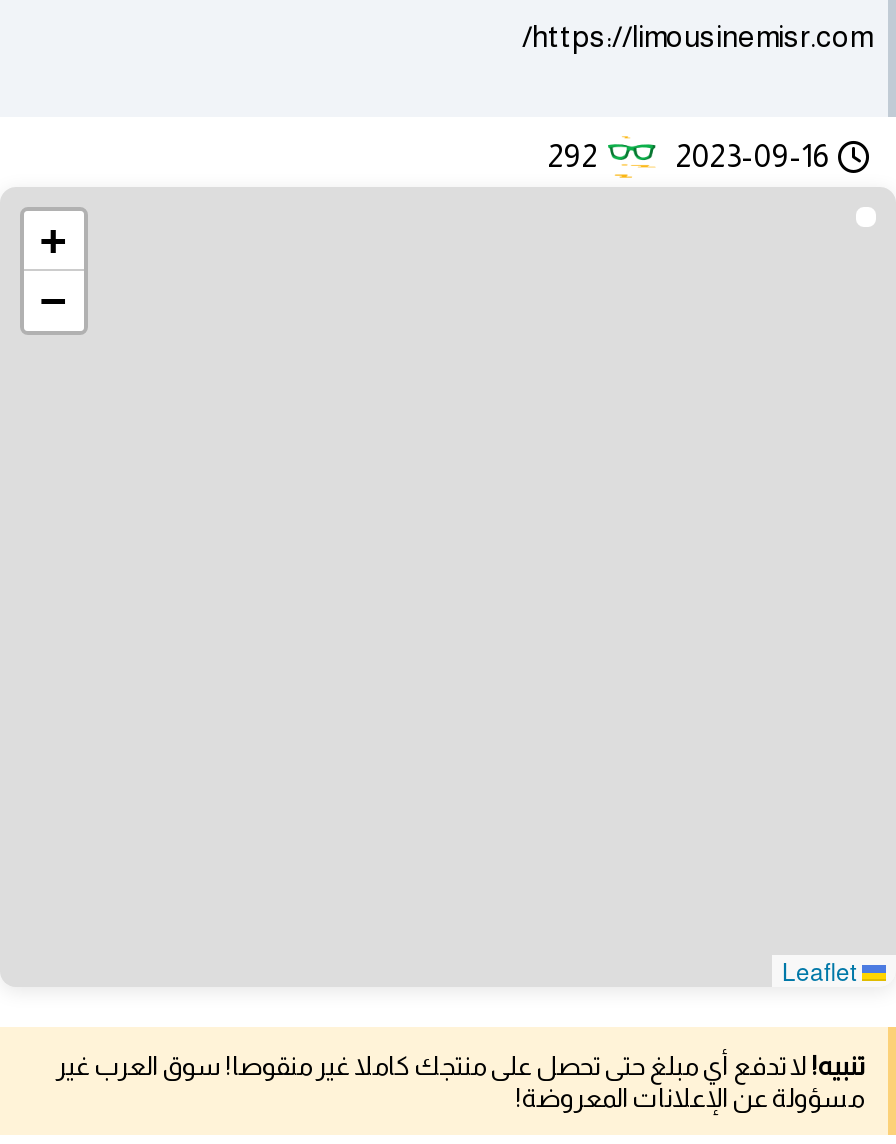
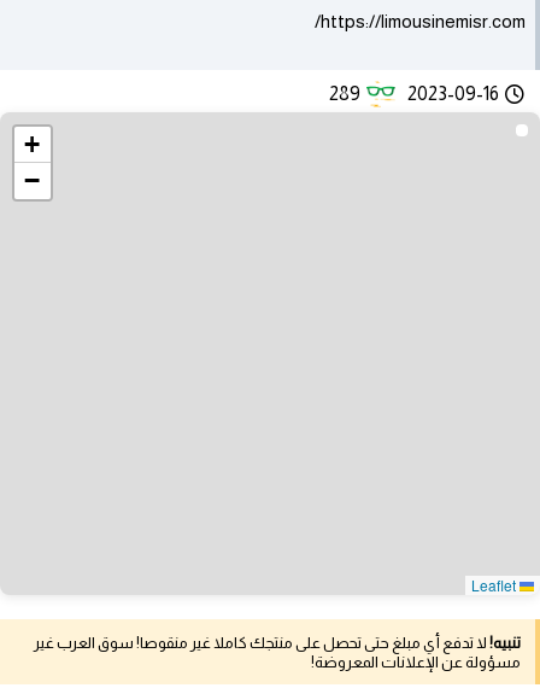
[548,140,598,174] 292 -> [329,84,360,104] 289

